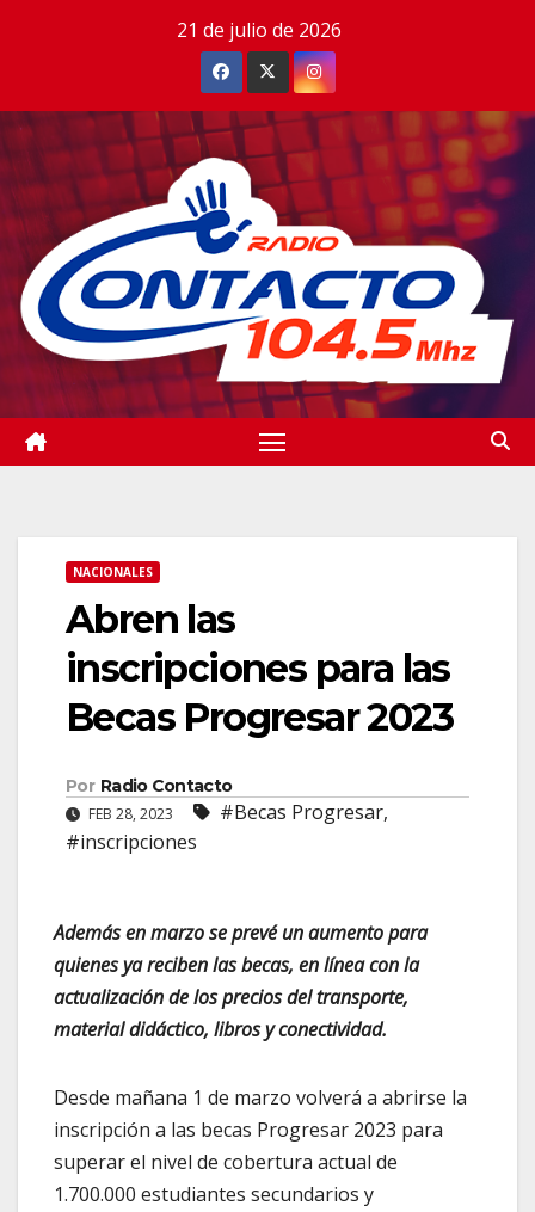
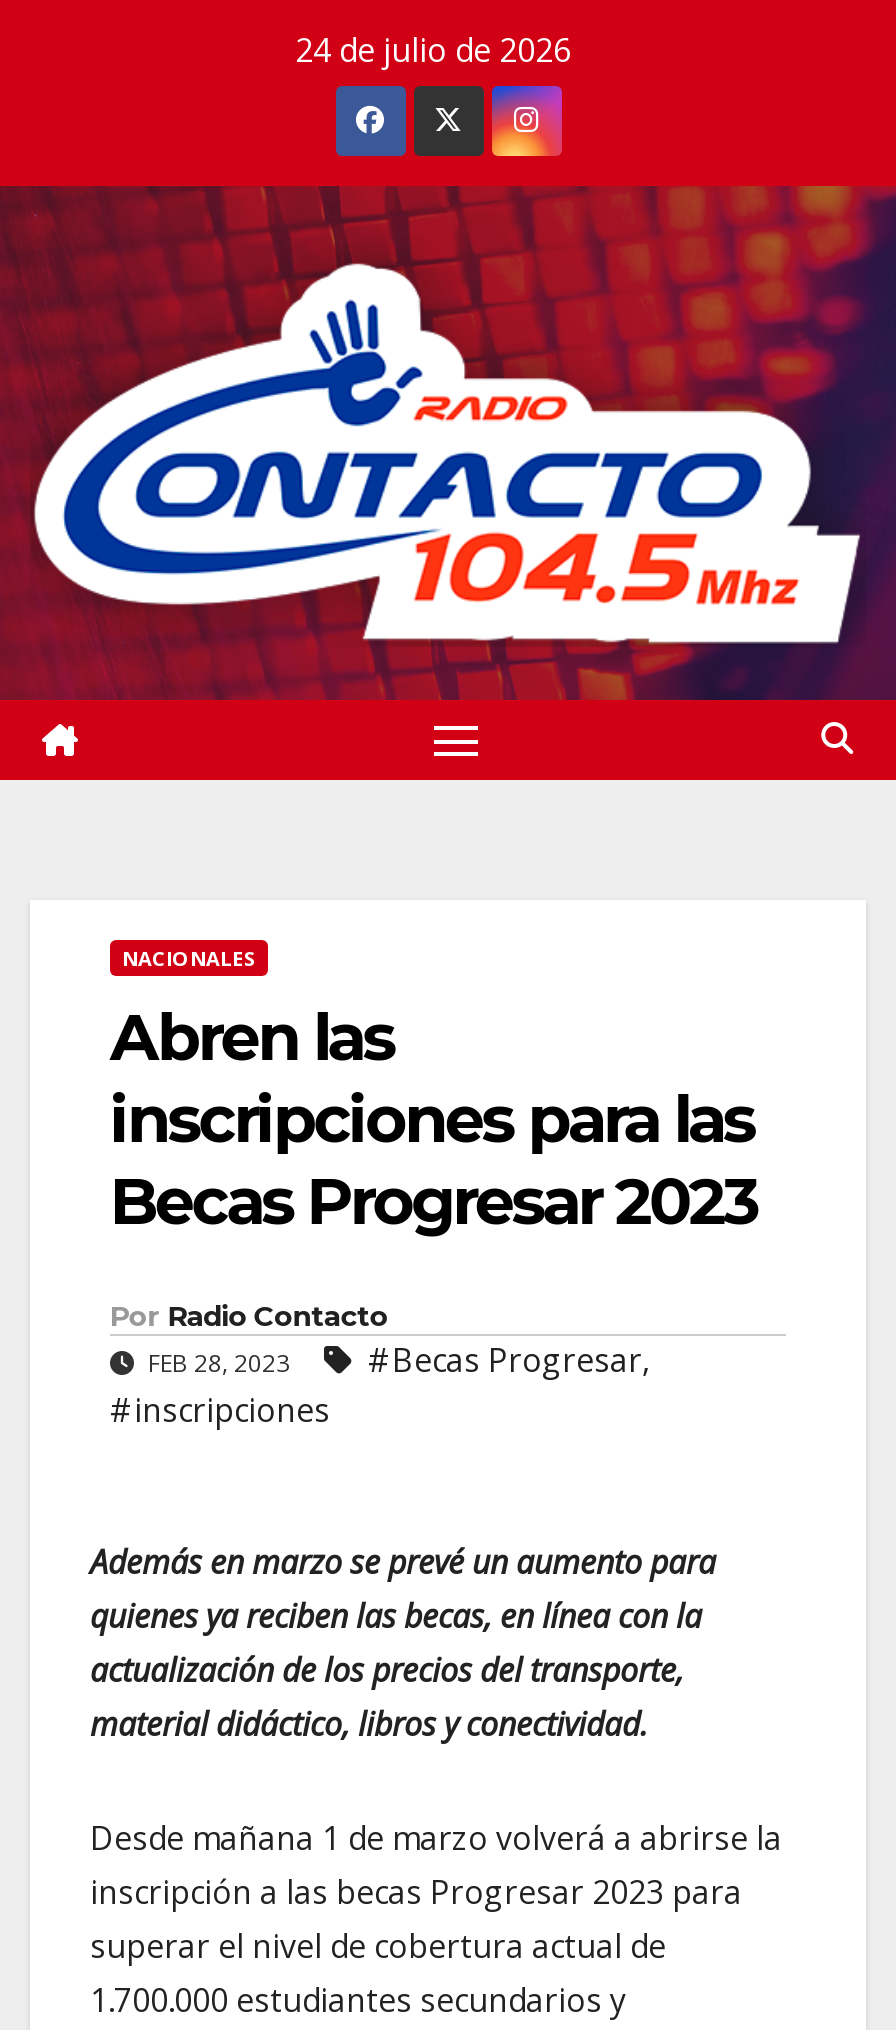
[176,17,341,43] 21 de julio de 2026 -> [295,28,571,72] 24 de julio de 2026

